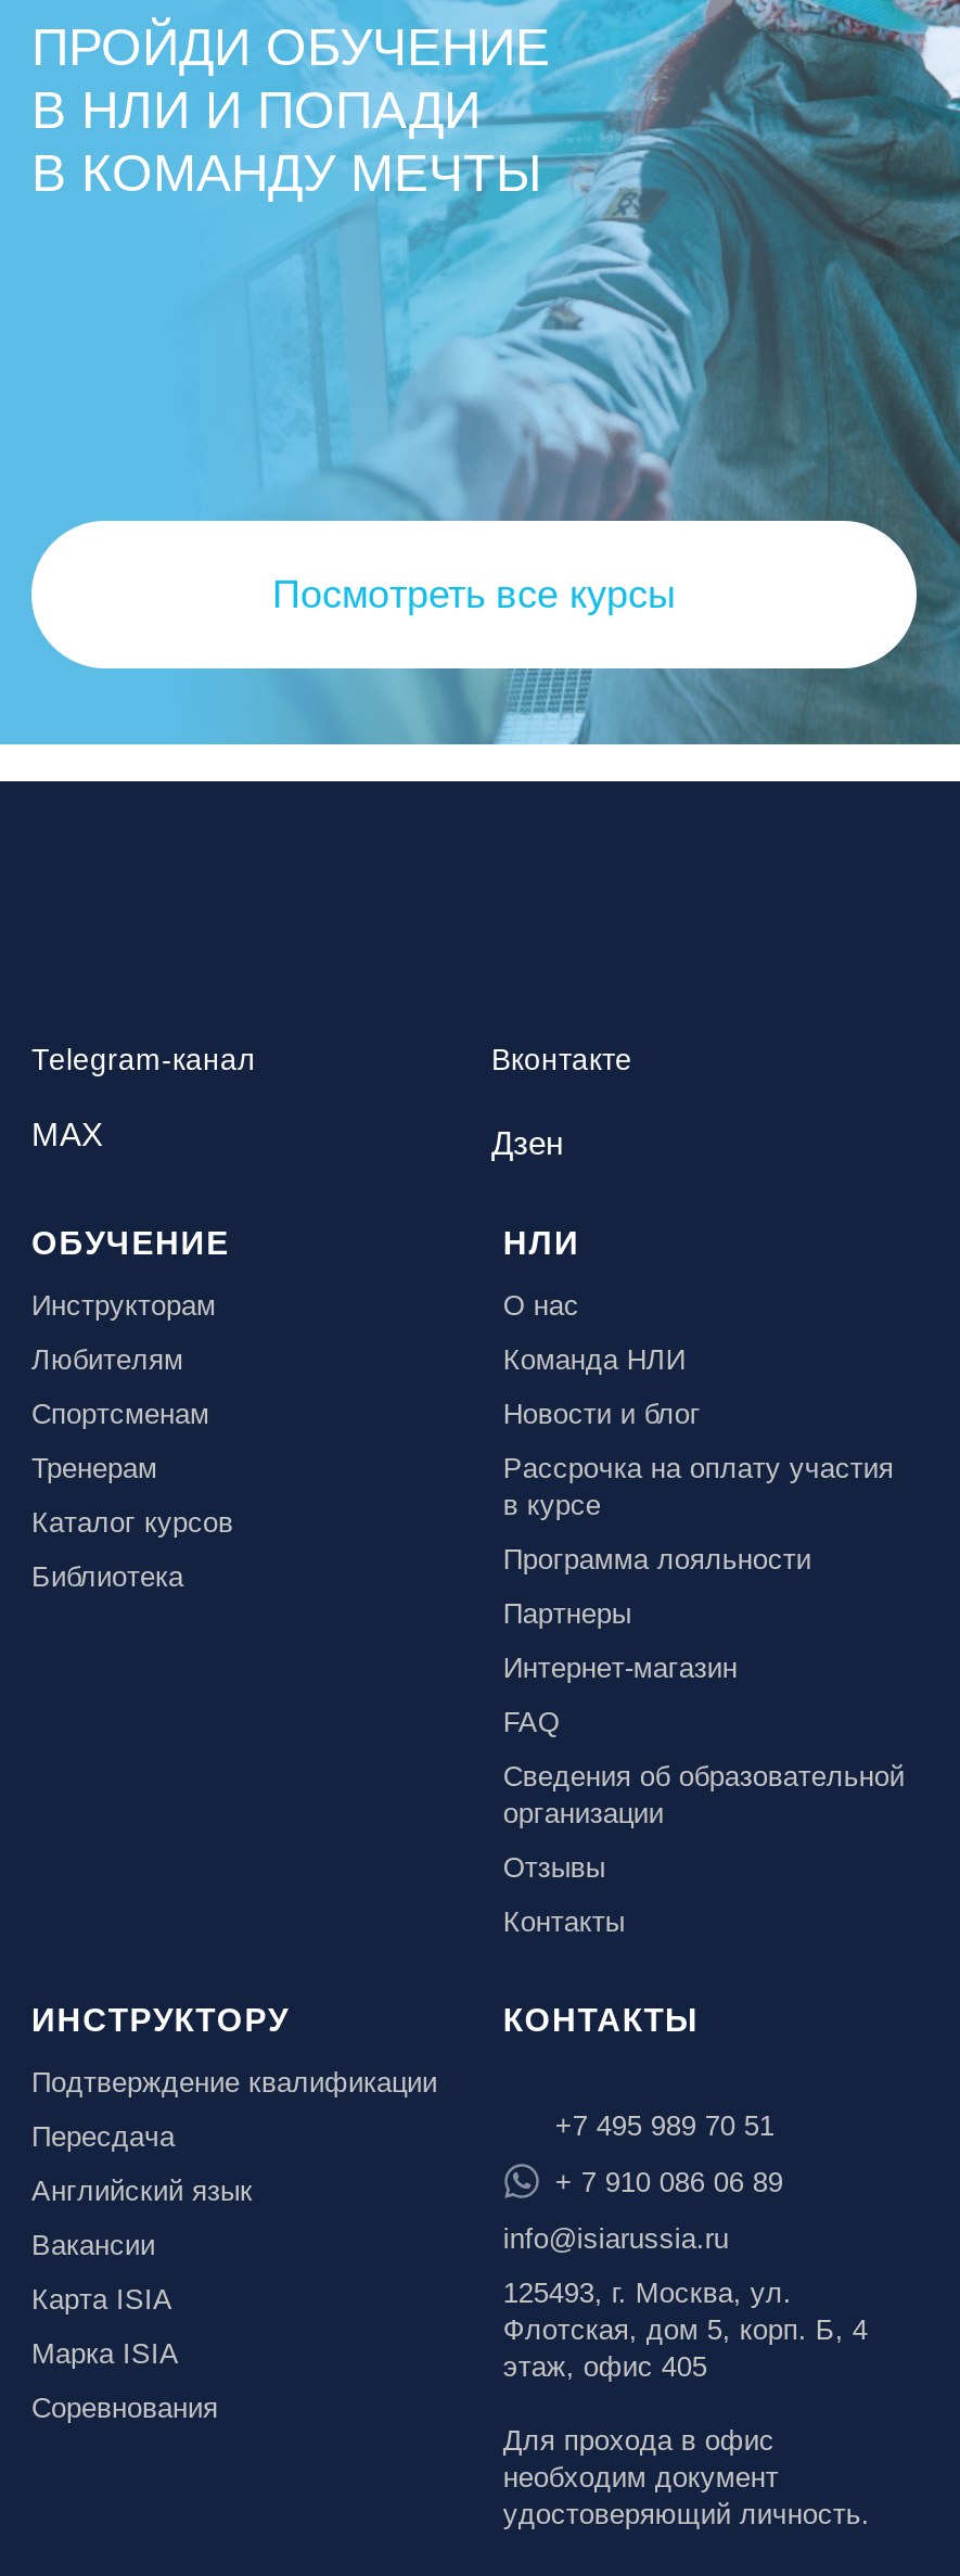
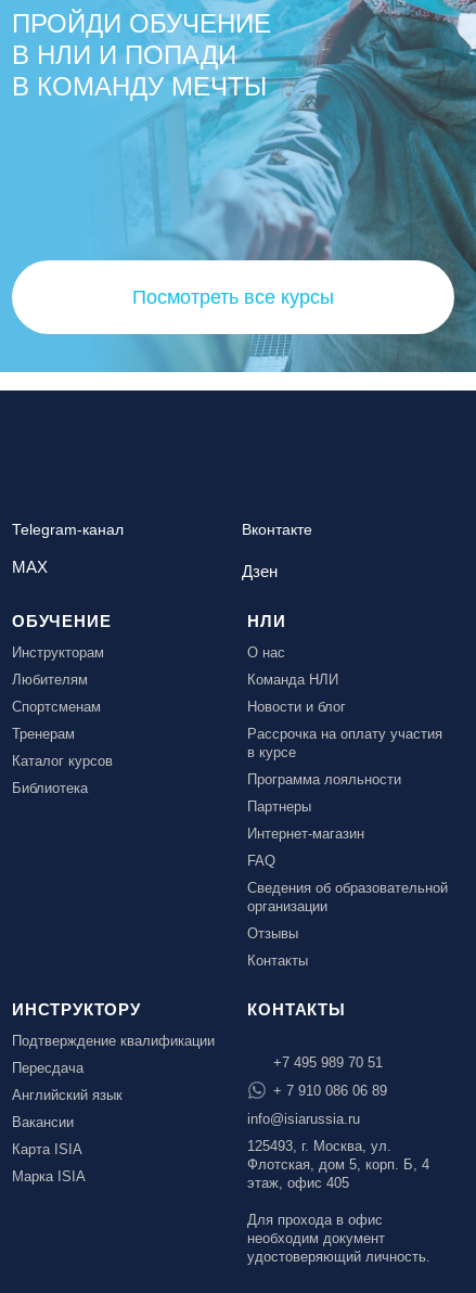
[31,2392,218,2425] Соревнования -> none

